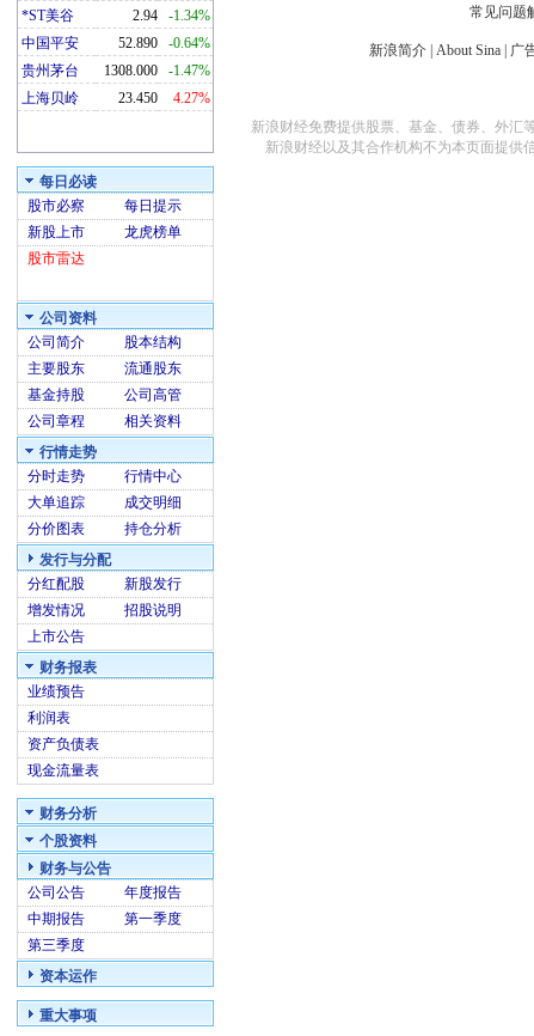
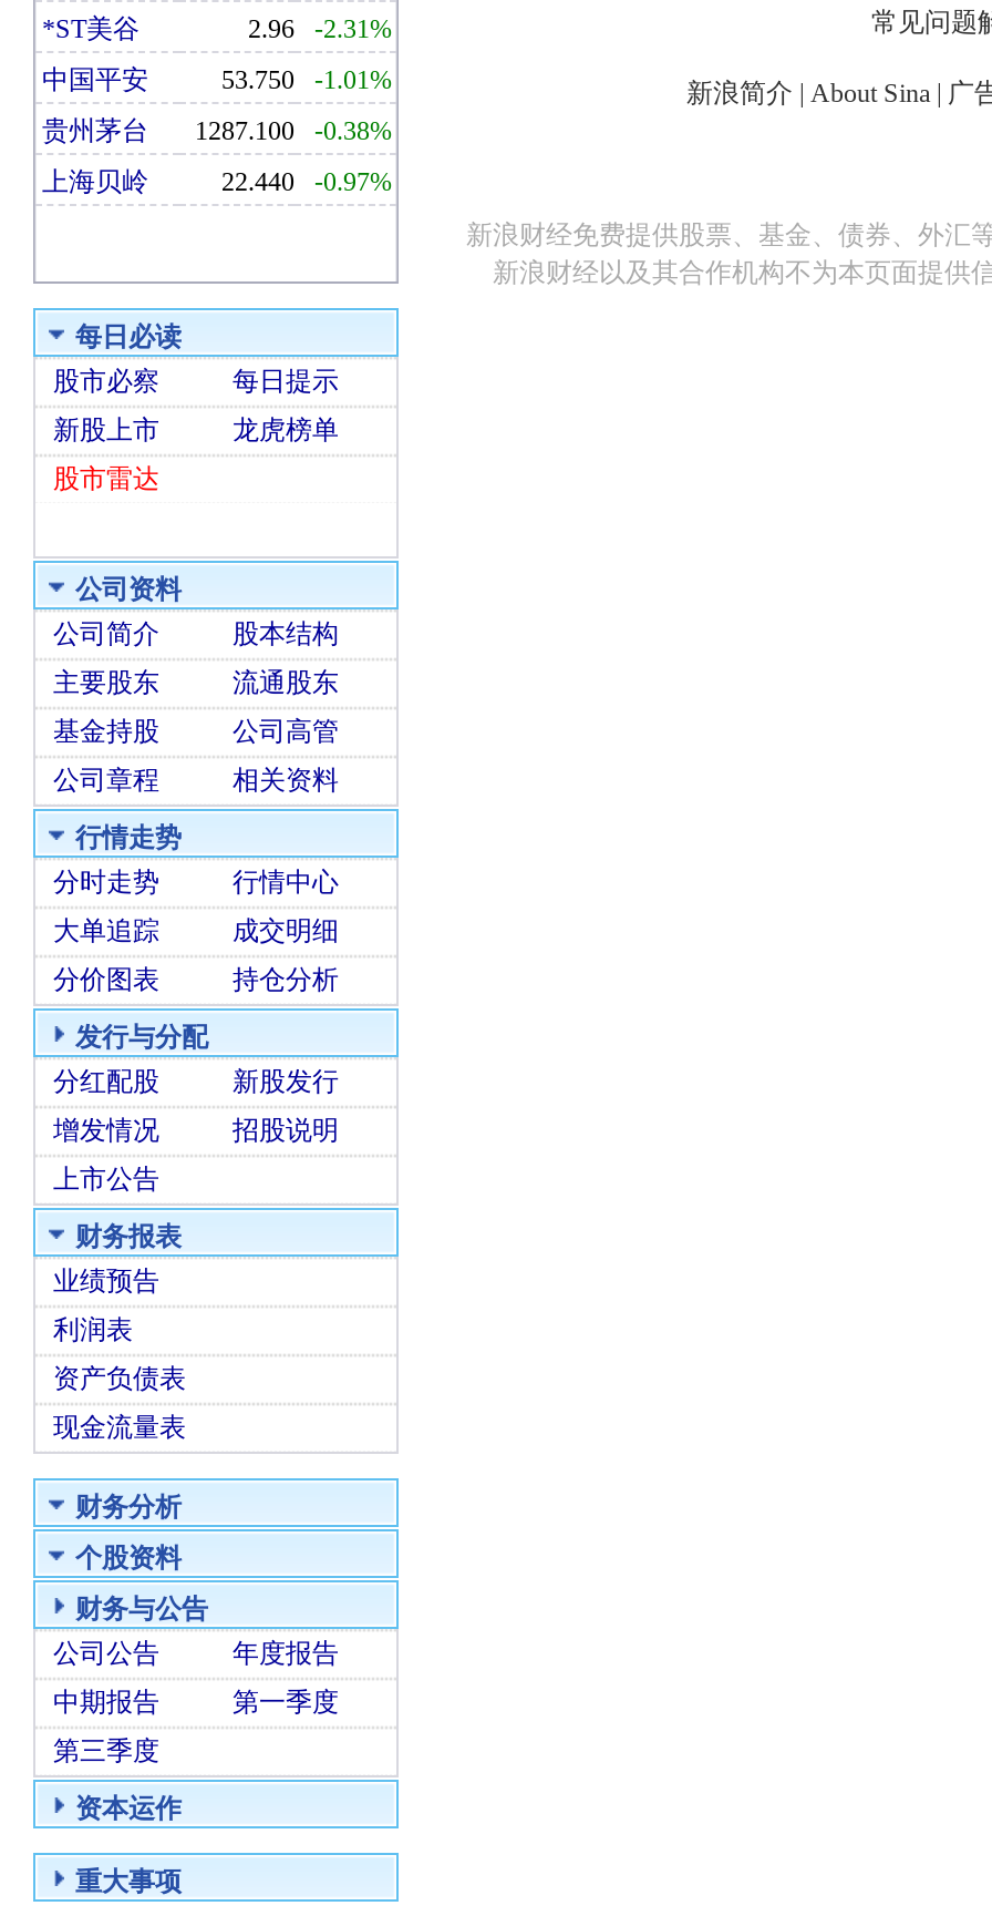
[133,7,158,24] 2.94 -> [248,13,294,44] 2.96
[168,7,210,24] -1.34% -> [314,13,392,44] -2.31%
[118,35,158,51] 52.890 -> [221,64,294,95] 53.750
[168,35,210,51] -0.64% -> [314,64,392,95] -1.01%
[104,62,158,79] 1308.000 -> [195,115,294,146] 1287.100
[168,62,210,79] -1.47% -> [314,115,392,146] -0.38%
[118,90,158,106] 23.450 -> [221,166,294,197] 22.440
[173,90,210,106] 4.27% -> [314,166,392,197] -0.97%

